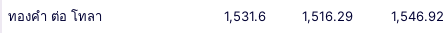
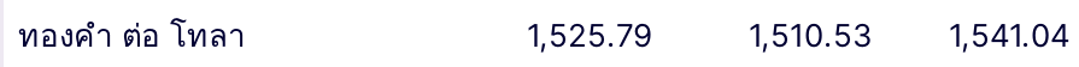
[224,8,266,24] 1,531.6 -> [527,16,652,54] 1,525.79
[302,8,353,24] 1,516.29 -> [749,16,872,54] 1,510.53
[391,8,444,24] 1,546.92 -> [949,16,1069,54] 1,541.04

